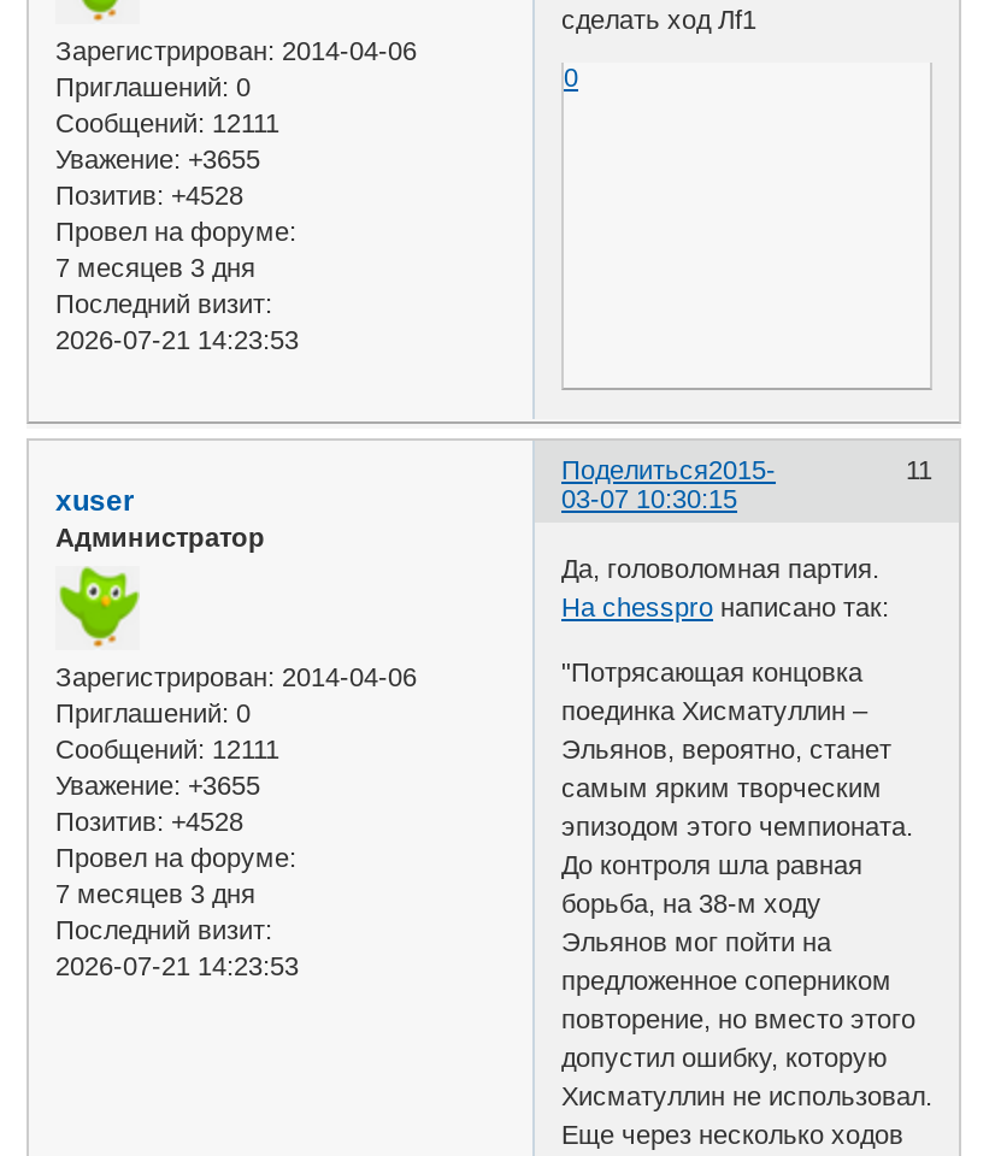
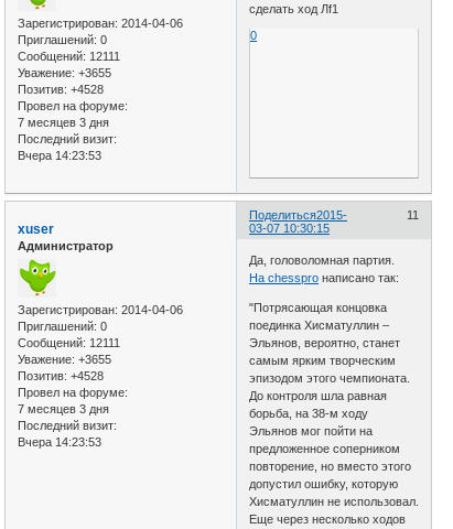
[55,325,299,354] 2026-07-21 14:23:53 -> [18,149,101,162] Вчера 14:23:53
[55,952,299,980] 2026-07-21 14:23:53 -> [18,435,101,449] Вчера 14:23:53

